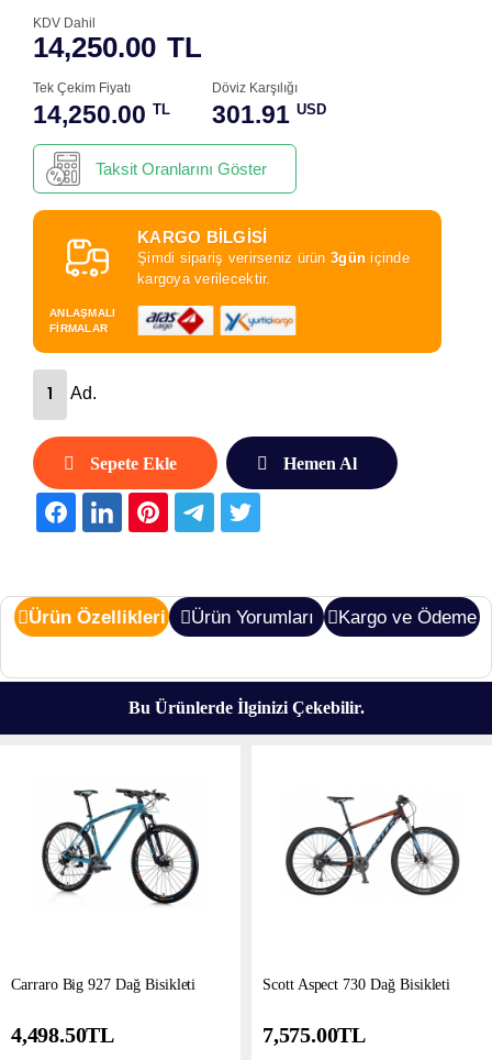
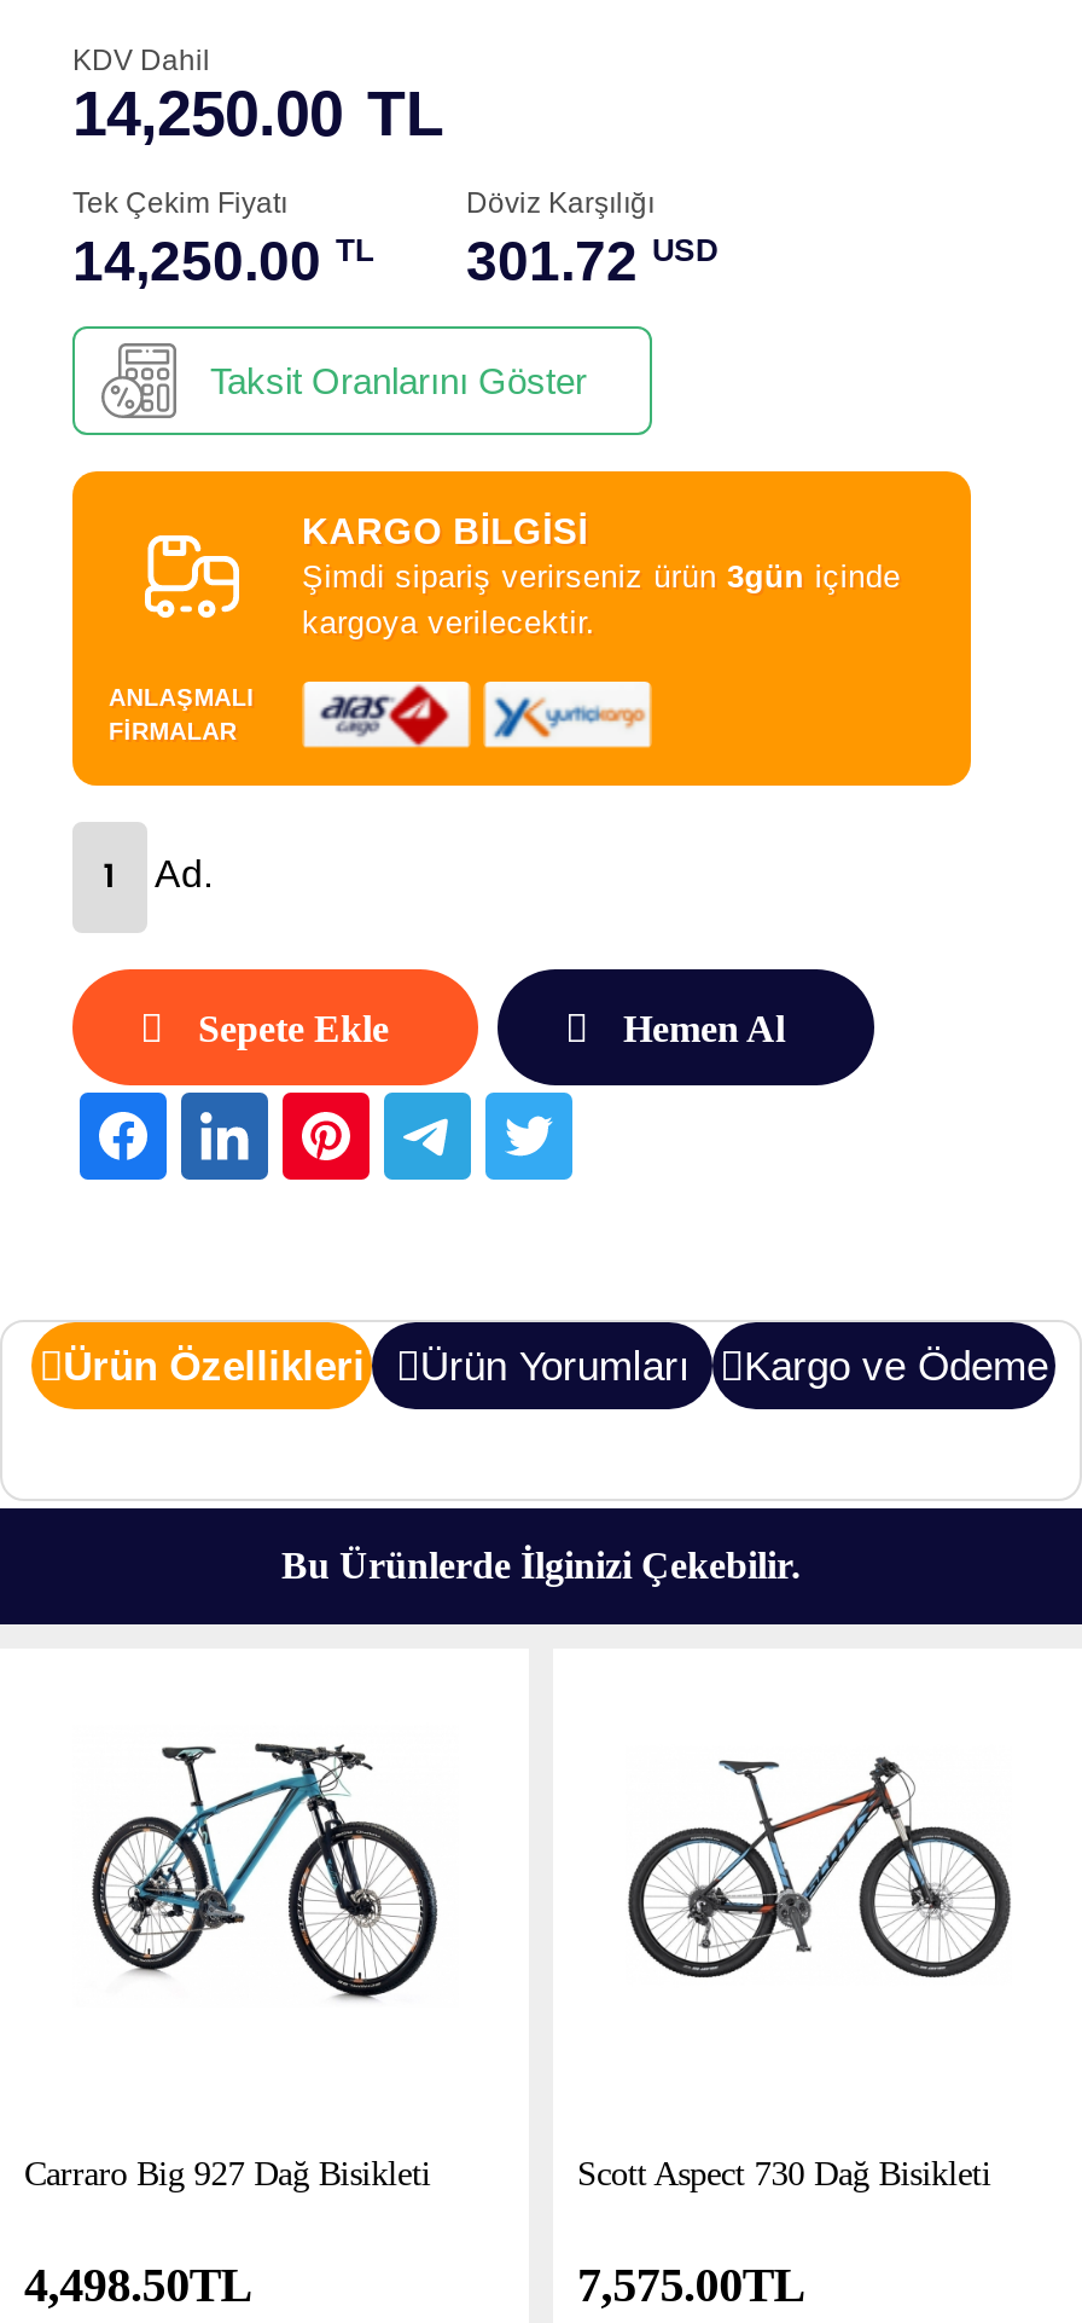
[33,100,326,129] 14,250.00 TL 301.91 USD -> [72,230,717,292] 14,250.00 TL 301.72 USD

